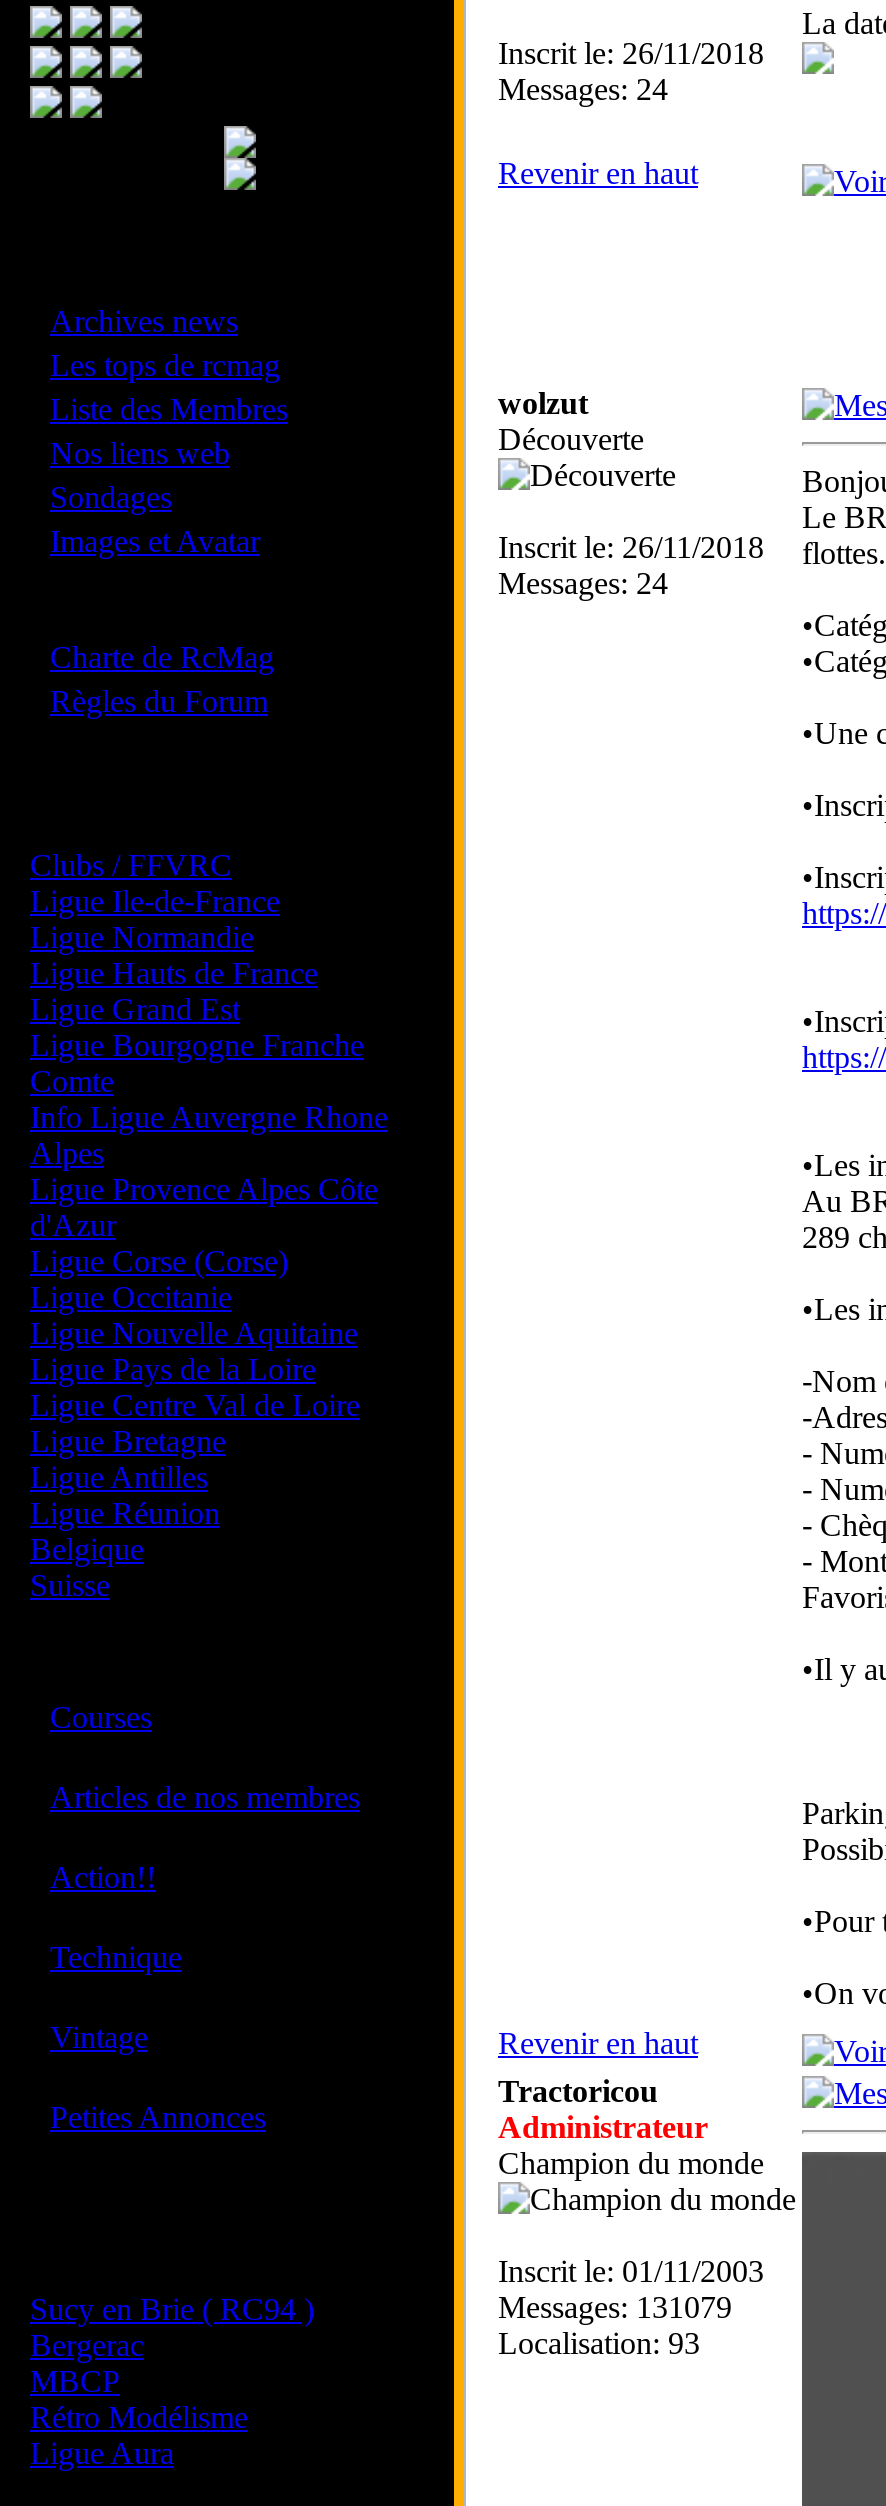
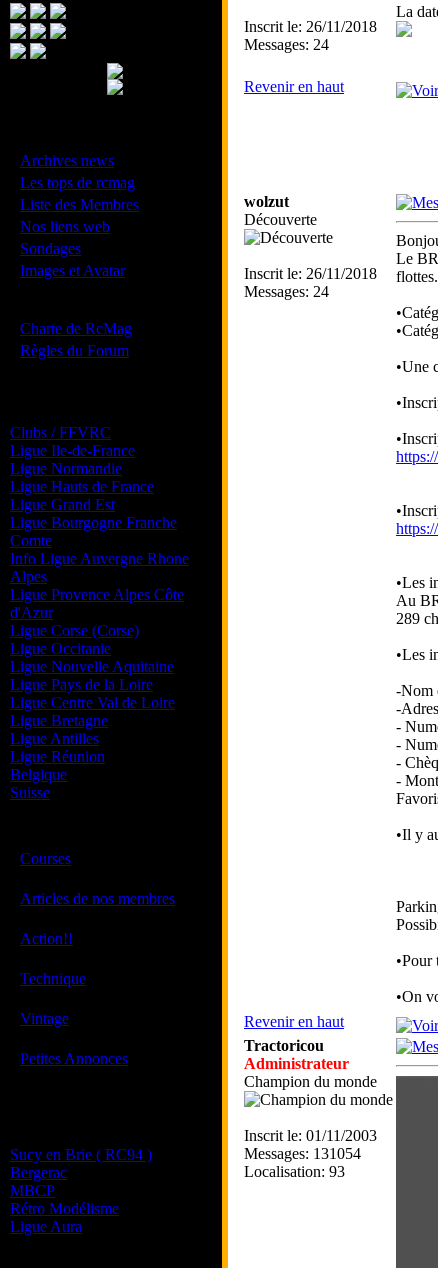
[498,2290,732,2324] Messages: 131079 -> [244,1145,361,1162] Messages: 131054

